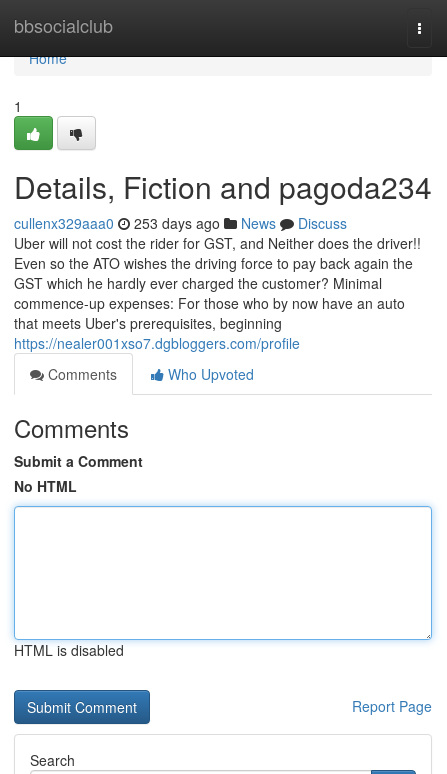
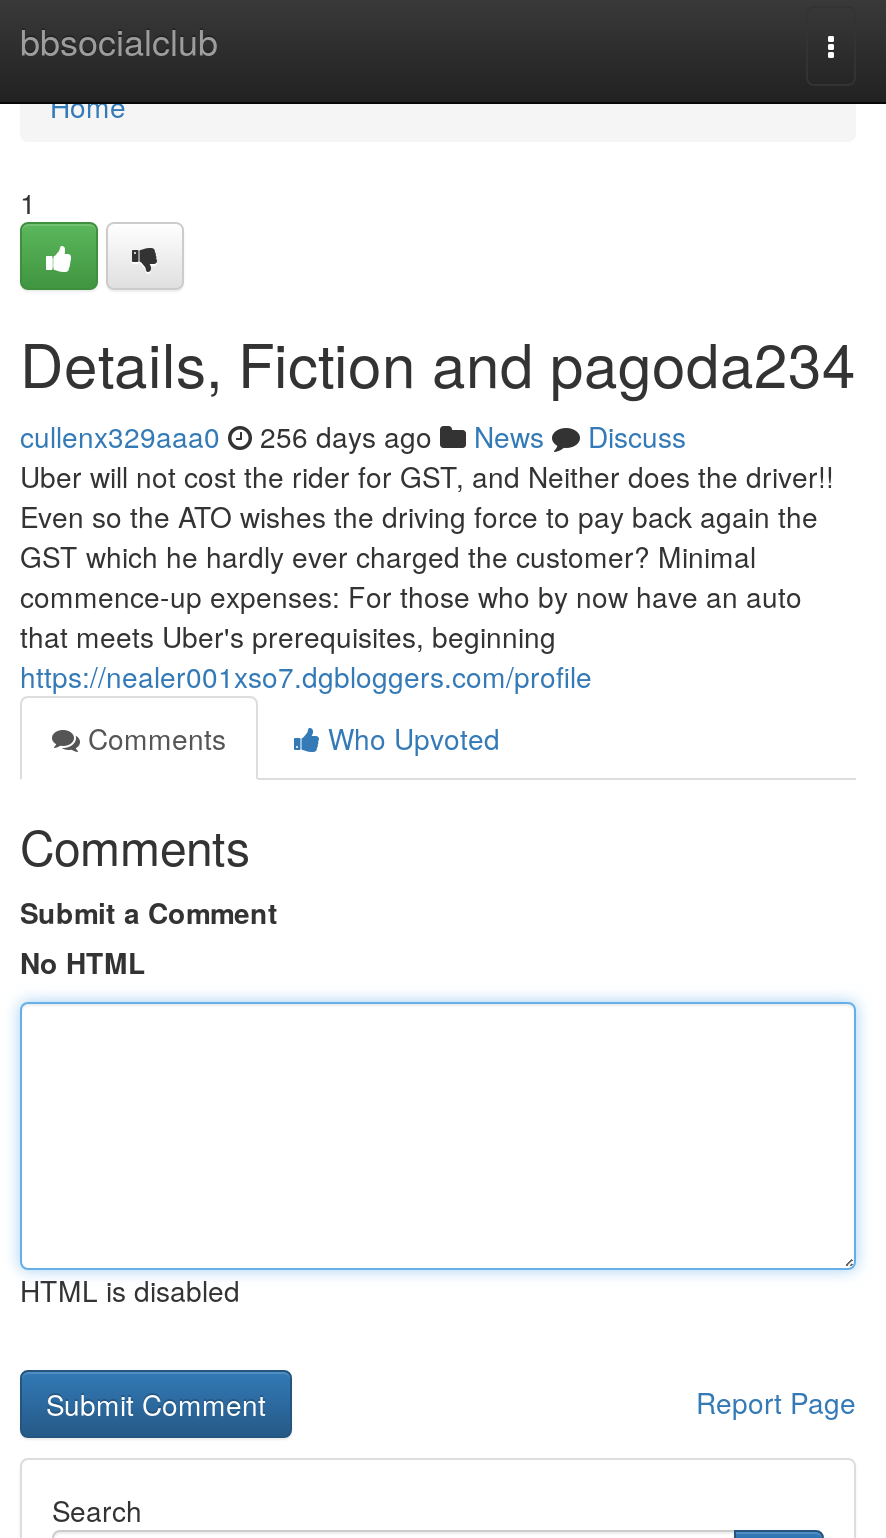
[14,213,347,233] cullenx329aaa0 253 days ago News Discuss -> [20,416,686,456] cullenx329aaa0 256 days ago News Discuss

